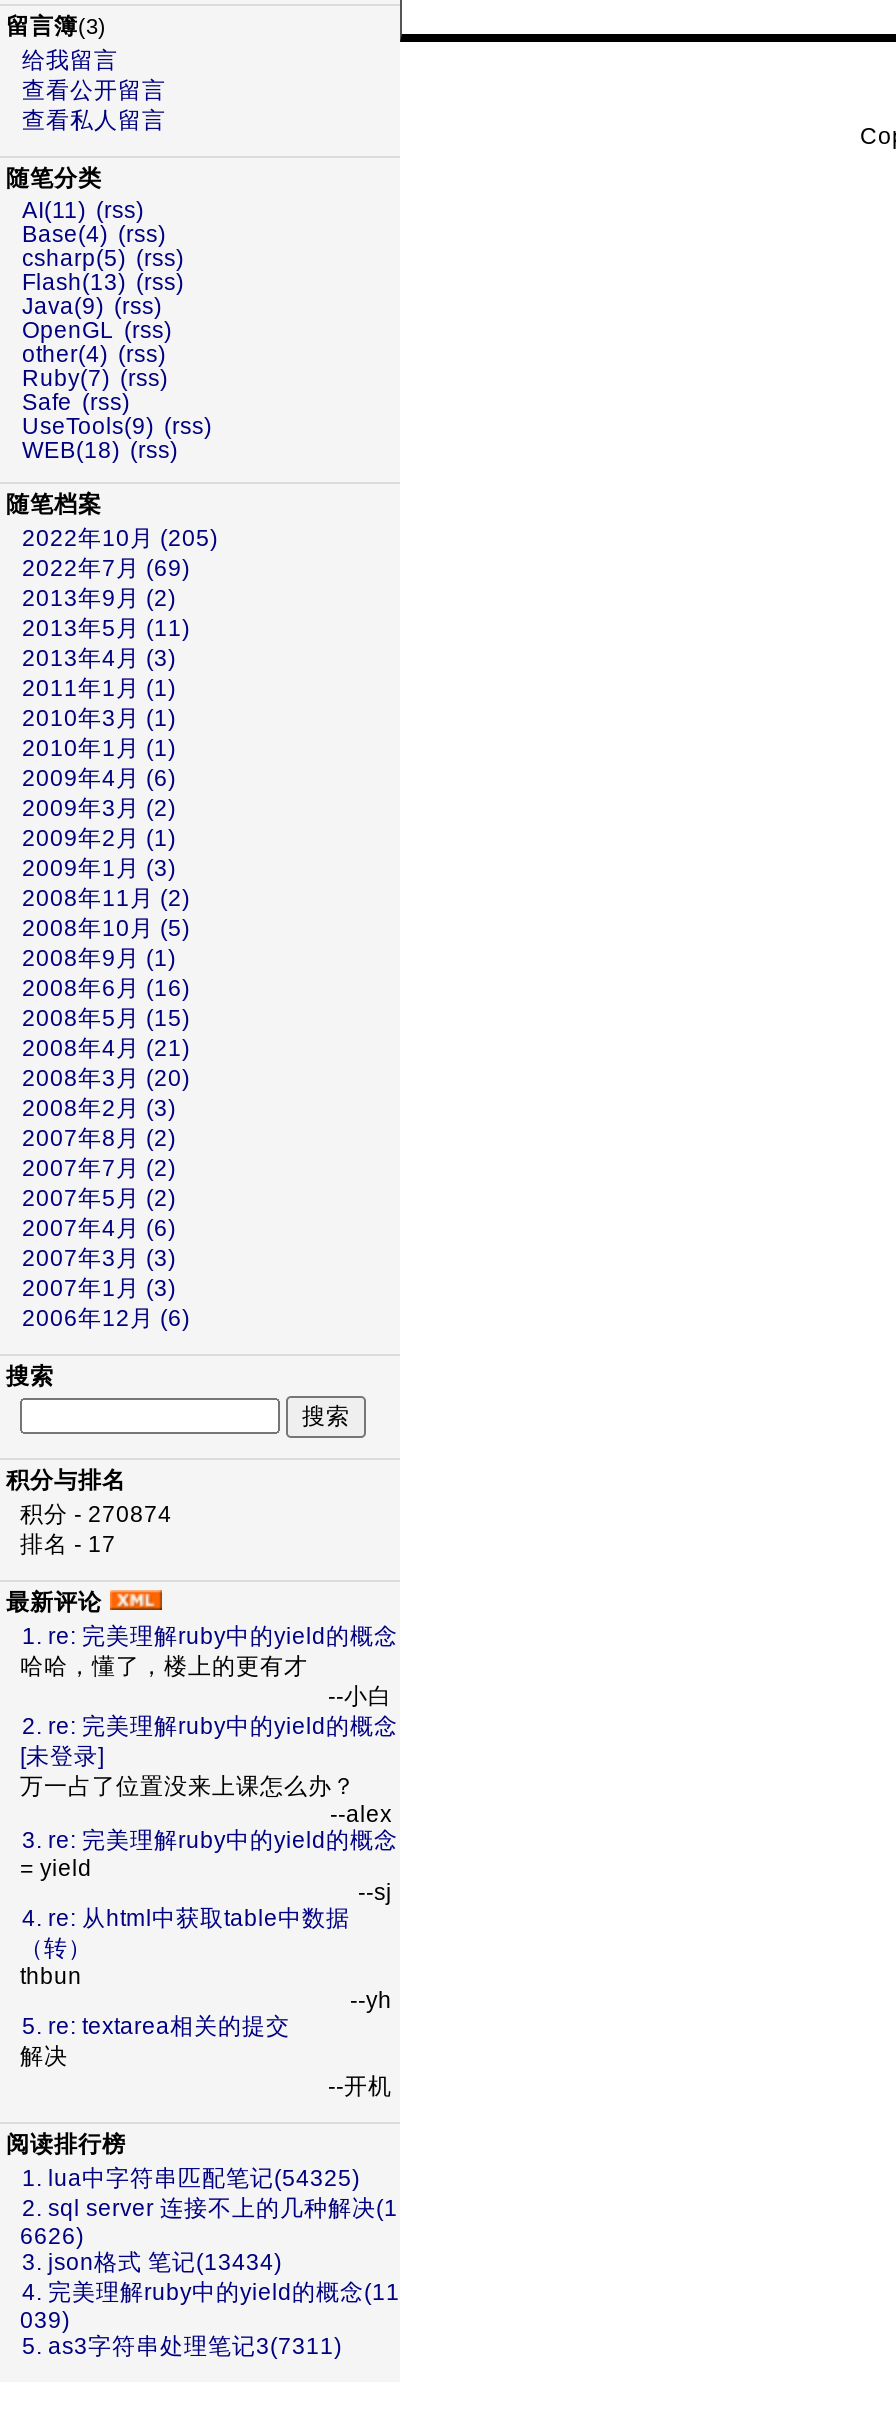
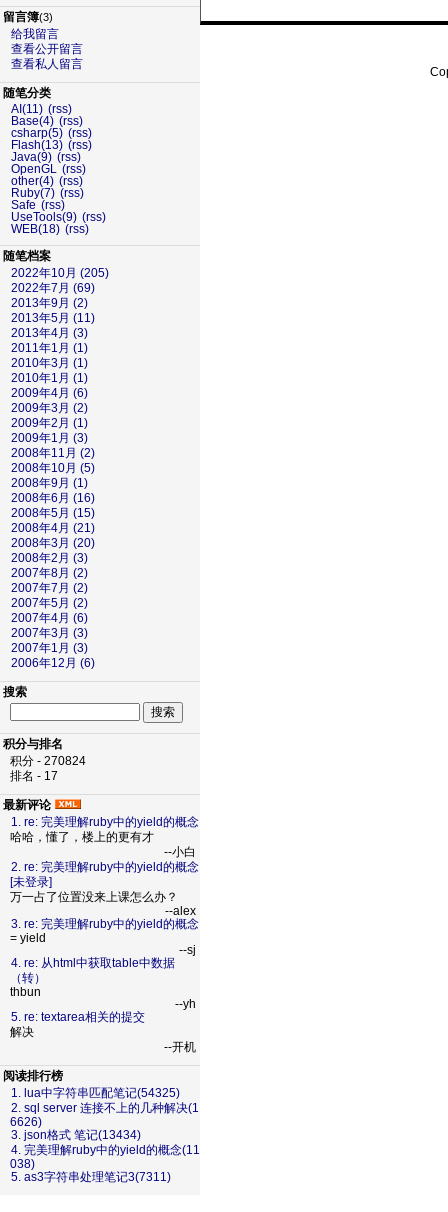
[20,1502,172,1526] 积分 - 270874 -> [10,755,86,767] 积分 - 270824
[20,2308,70,2332] 039) -> [10,1158,35,1170] 038)

